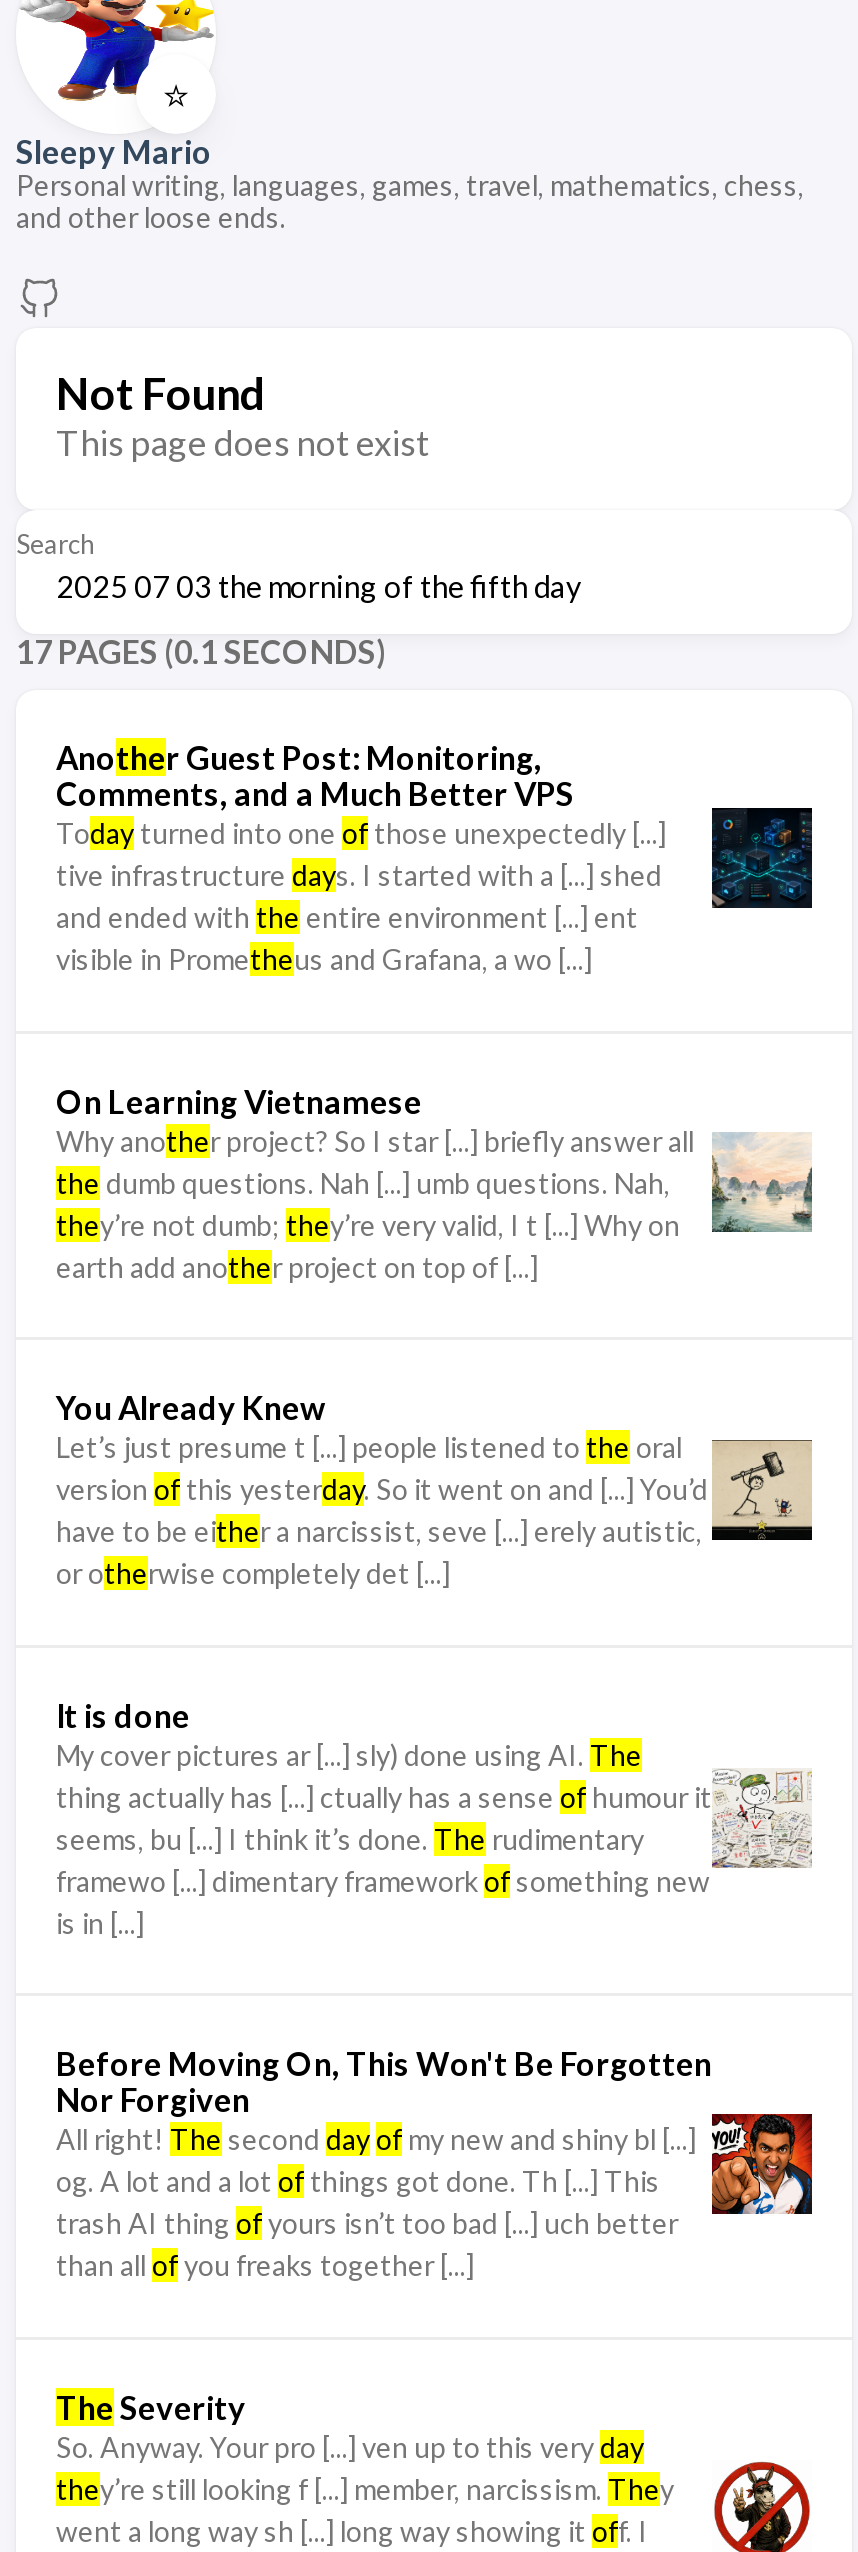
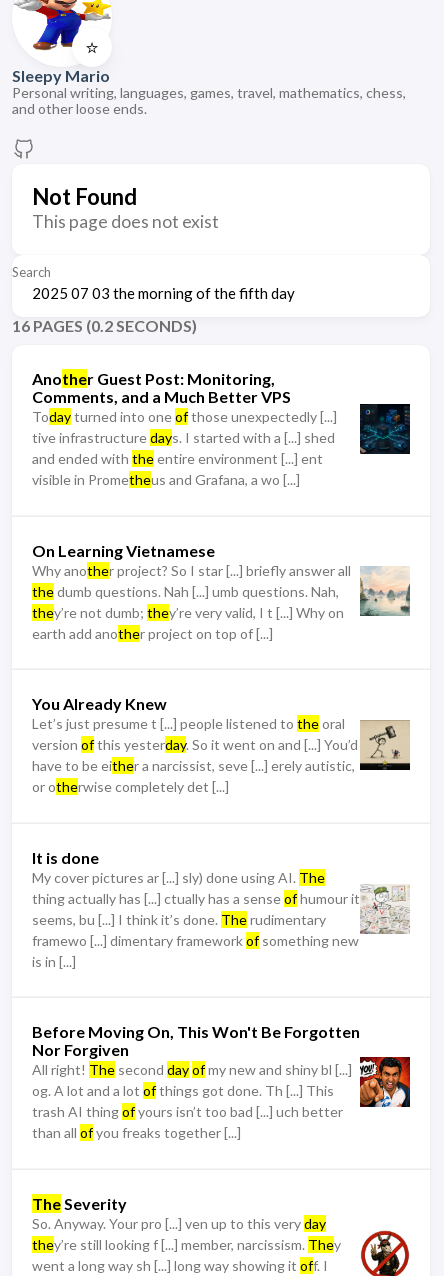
[16,632,386,670] 17 PAGES (0.1 SECONDS) -> [12,316,197,335] 16 PAGES (0.2 SECONDS)

